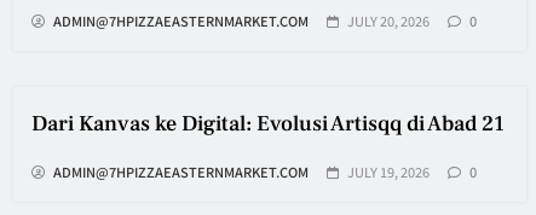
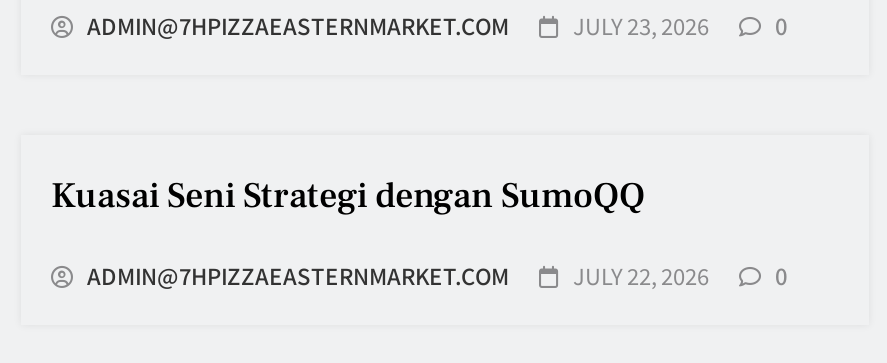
[53,11,430,30] ADMIN@7HPIZZAEASTERNMARKET.COM JULY 20, 2026 -> [87,9,709,41] ADMIN@7HPIZZAEASTERNMARKET.COM JULY 23, 2026
[31,110,505,137] Dari Kanvas ke Digital: Evolusi Artisqq di Abad 21 -> [51,173,645,219] Kuasai Seni Strategi dengan SumoQQ
[53,162,430,181] ADMIN@7HPIZZAEASTERNMARKET.COM JULY 19, 2026 -> [87,259,709,291] ADMIN@7HPIZZAEASTERNMARKET.COM JULY 22, 2026

